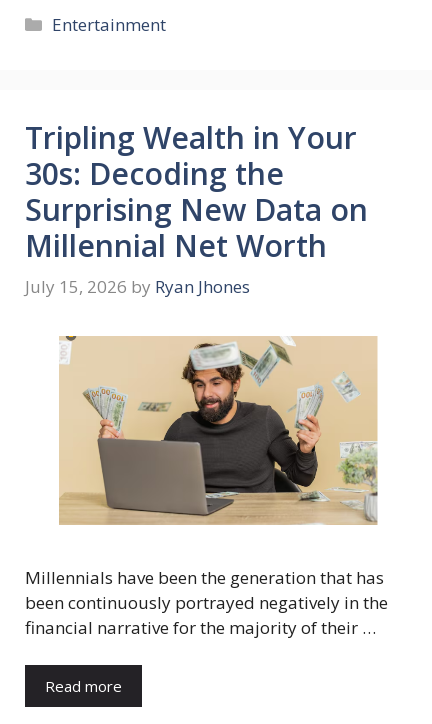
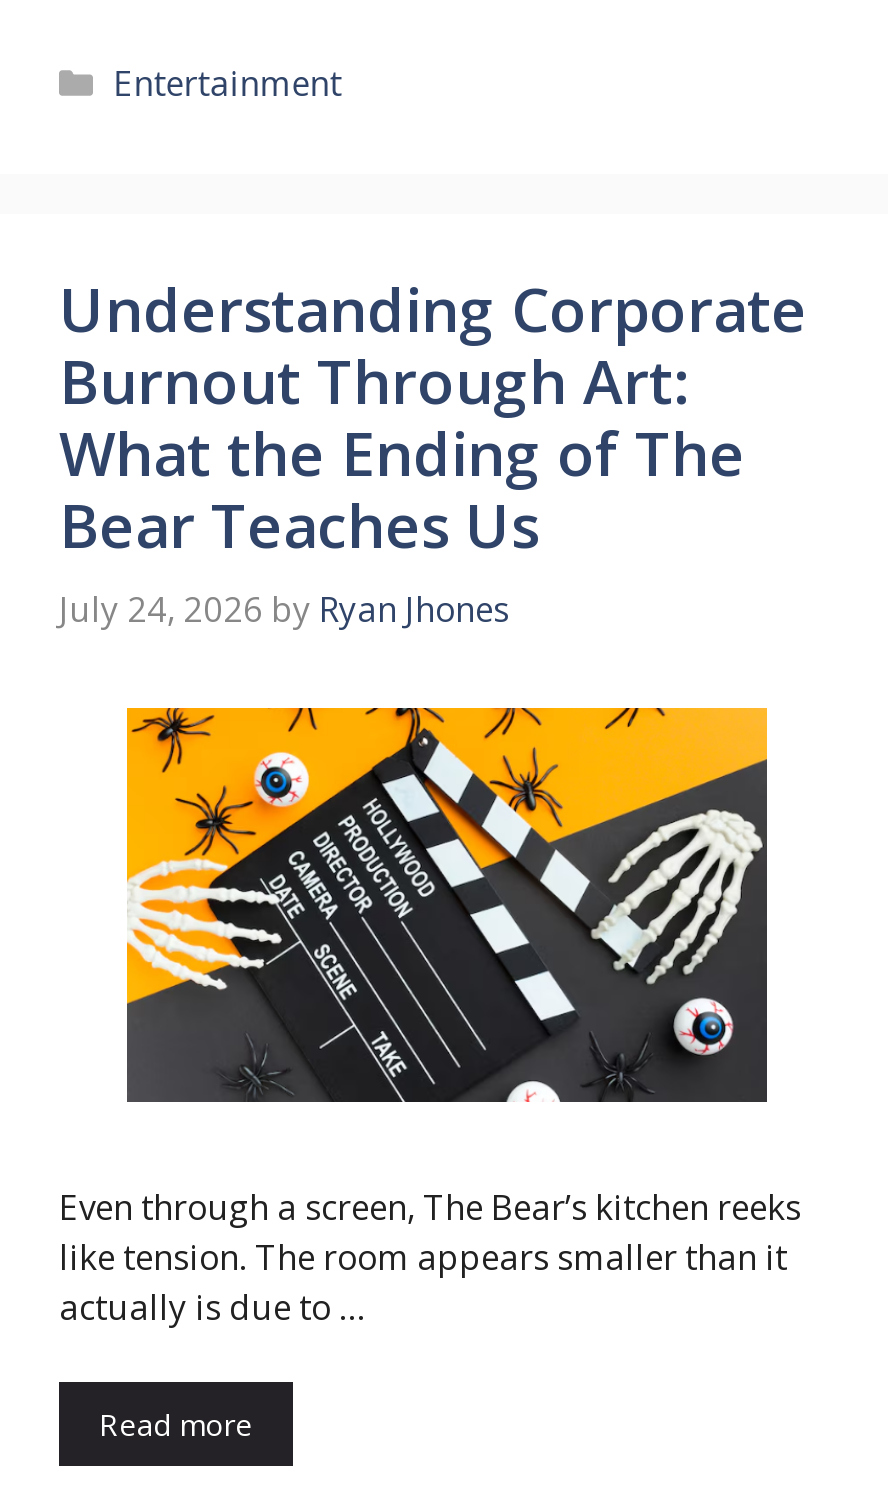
[25,116,368,298] Tripling Wealth in Your | 30s: Decoding the | Surprising New Data on | Millennial Net Worth | July 15, 2026 by Ryan Jhones -> [59,269,807,632] Understanding Corporate | Burnout Through Art: | What the Ending of The | Bear Teaches Us | July 24, 2026 by Ryan Jhones
[59,335,379,525] [image] -> [125,706,769,1104] [image]
[25,566,388,639] Millennials have been the generation that has | been continuously portrayed negatively in the | financial narrative for the majority of their … -> [59,1184,801,1330] Even through a screen, The Bear’s kitchen reeks | like tension. The room appears smaller than it | actually is due to …

